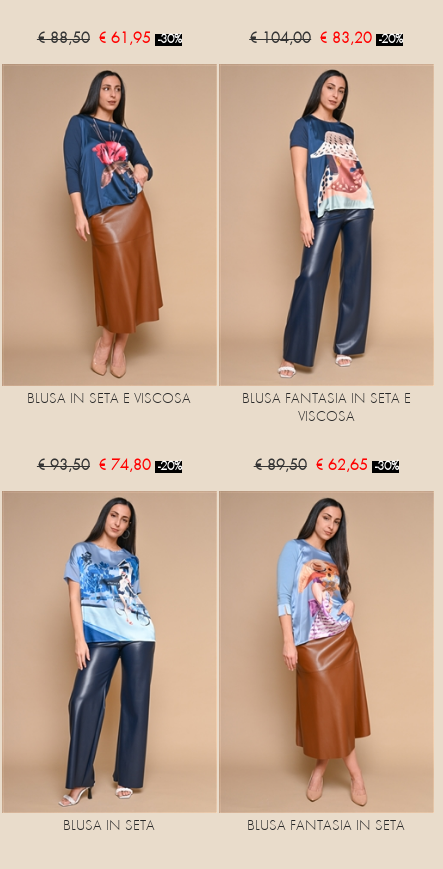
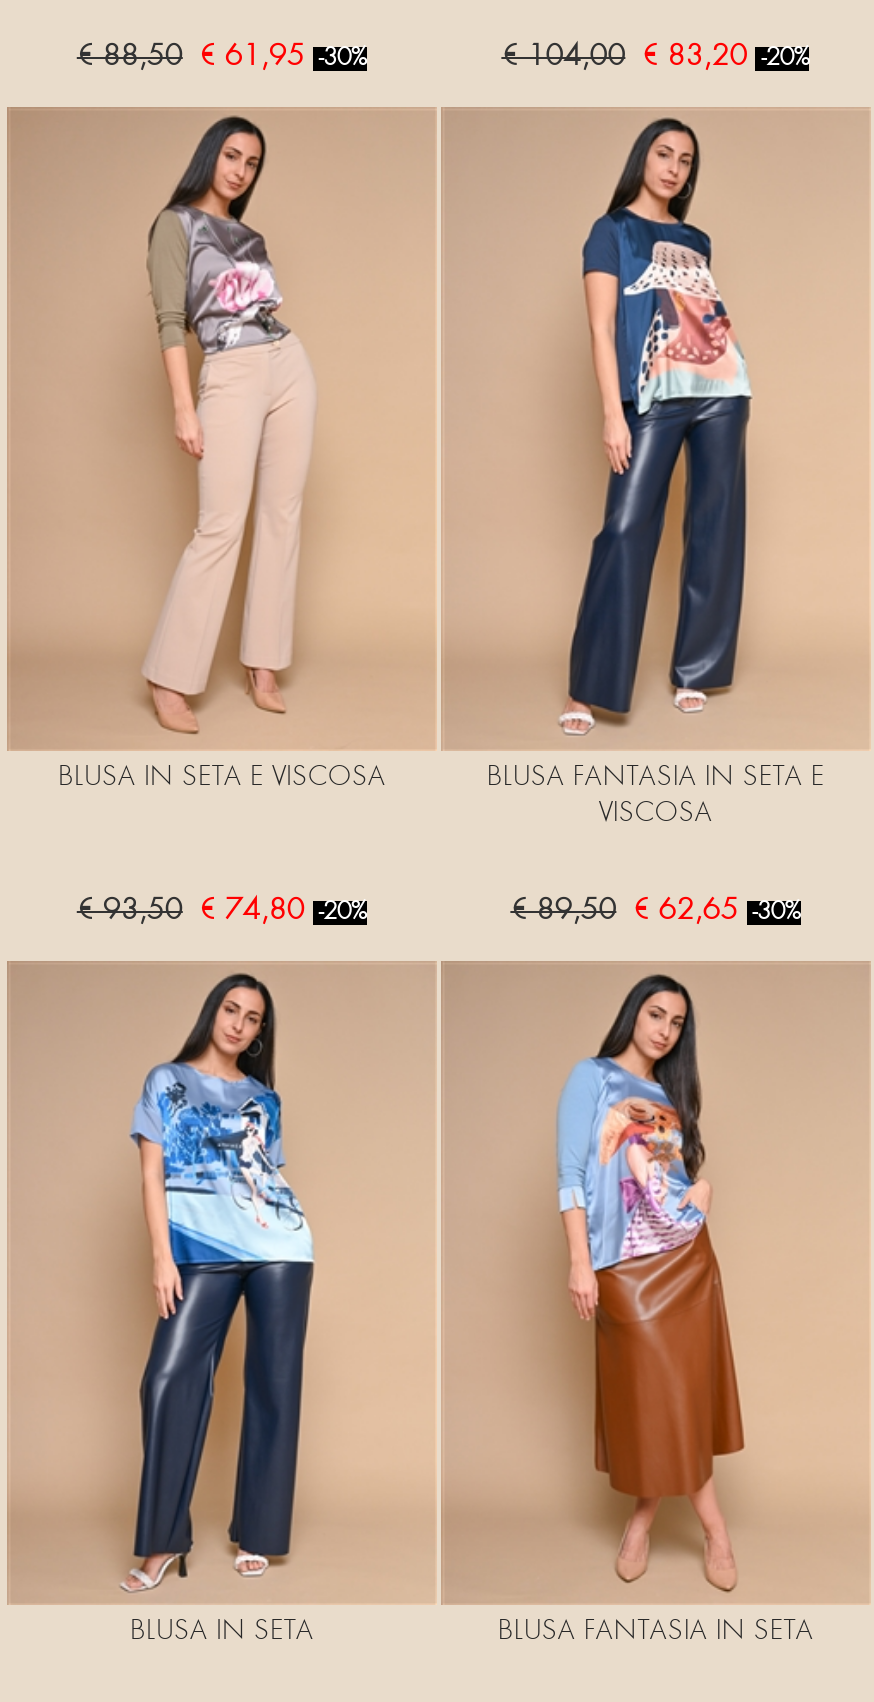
[62,69,164,379] [image] -> [129,115,329,735] [image]

